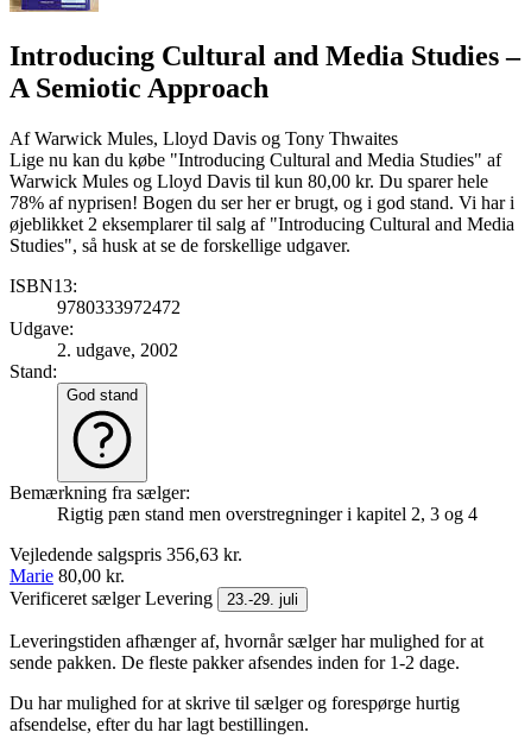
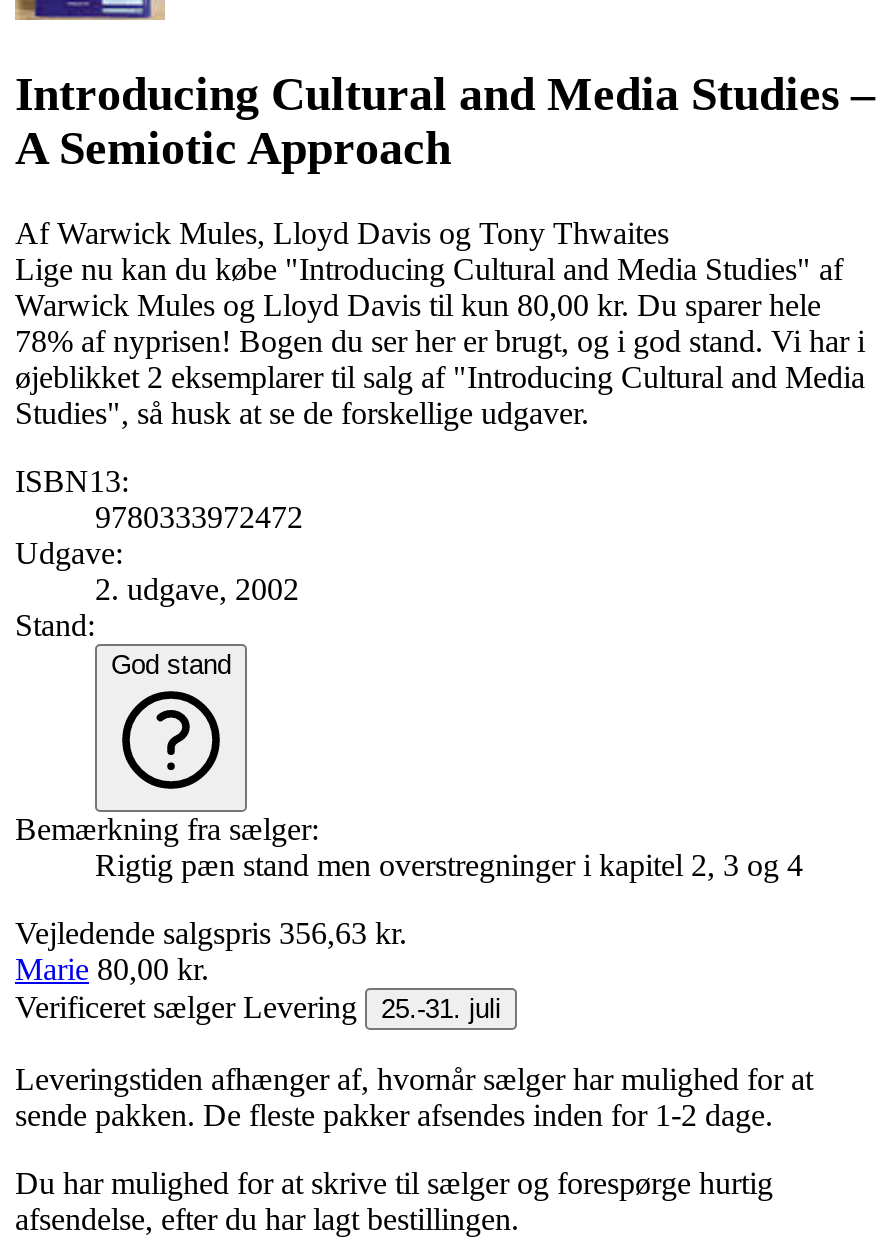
[10,588,298,608] Verificeret sælger Levering 23.-29. juli -> [15,990,501,1024] Verificeret sælger Levering 25.-31. juli

